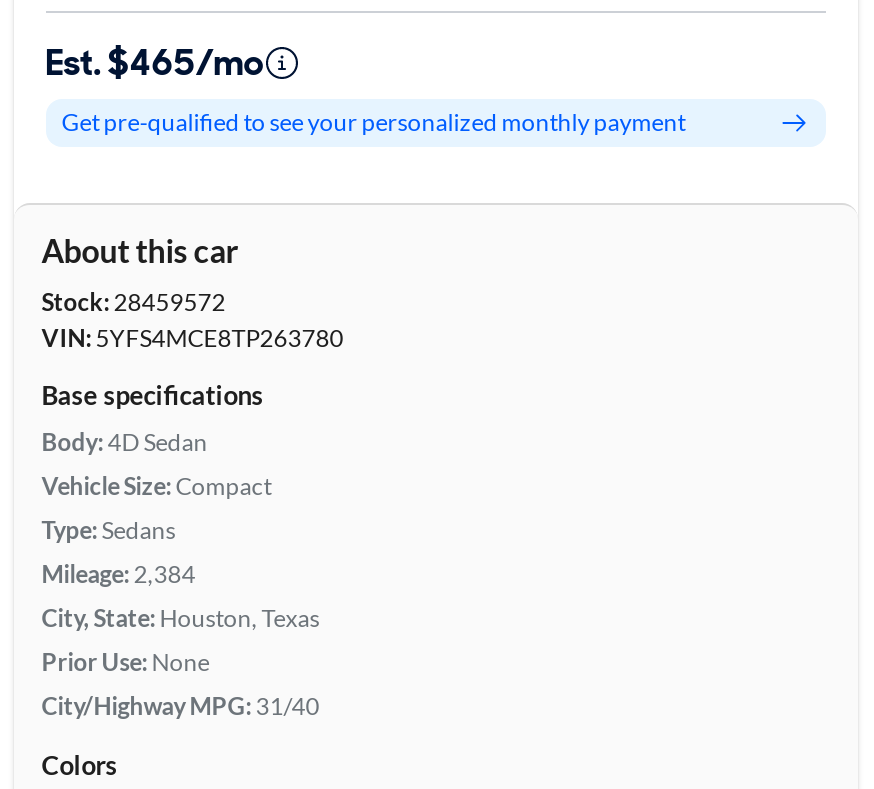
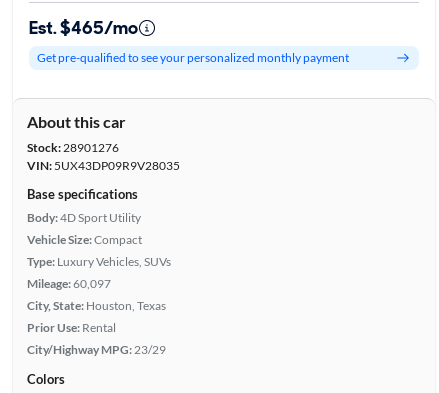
[41,286,225,316] Stock: 28459572 -> [27,140,119,155] Stock: 28901276
[41,322,343,352] VIN: 5YFS4MCE8TP263780 -> [27,158,180,173] VIN: 5UX43DP09R9V28035
[41,426,207,456] Body: 4D Sedan -> [27,210,141,225] Body: 4D Sport Utility
[41,514,175,544] Type: Sedans -> [27,254,171,269] Type: Luxury Vehicles, SUVs
[41,558,195,588] Mileage: 2,384 -> [27,276,111,291] Mileage: 60,097
[41,646,209,676] Prior Use: None -> [27,320,116,335] Prior Use: Rental
[41,690,319,720] City/Highway MPG: 31/40 -> [27,342,166,357] City/Highway MPG: 23/29

